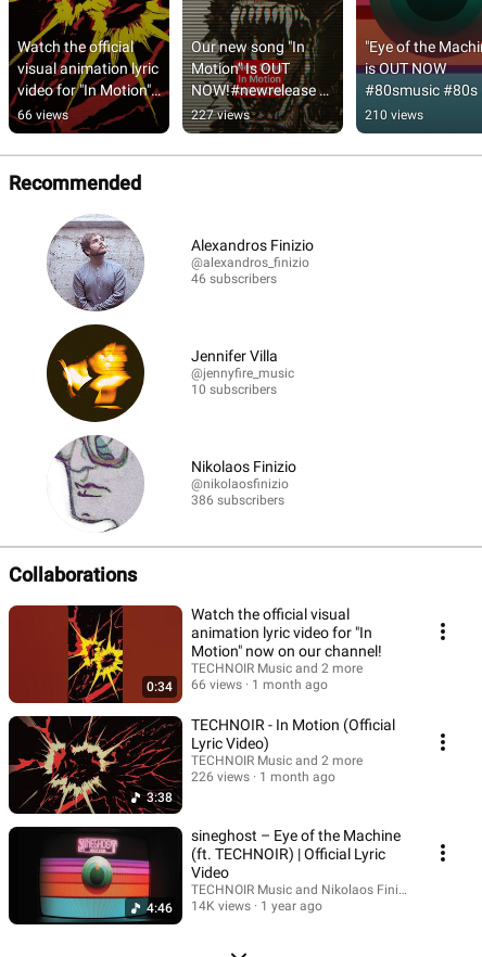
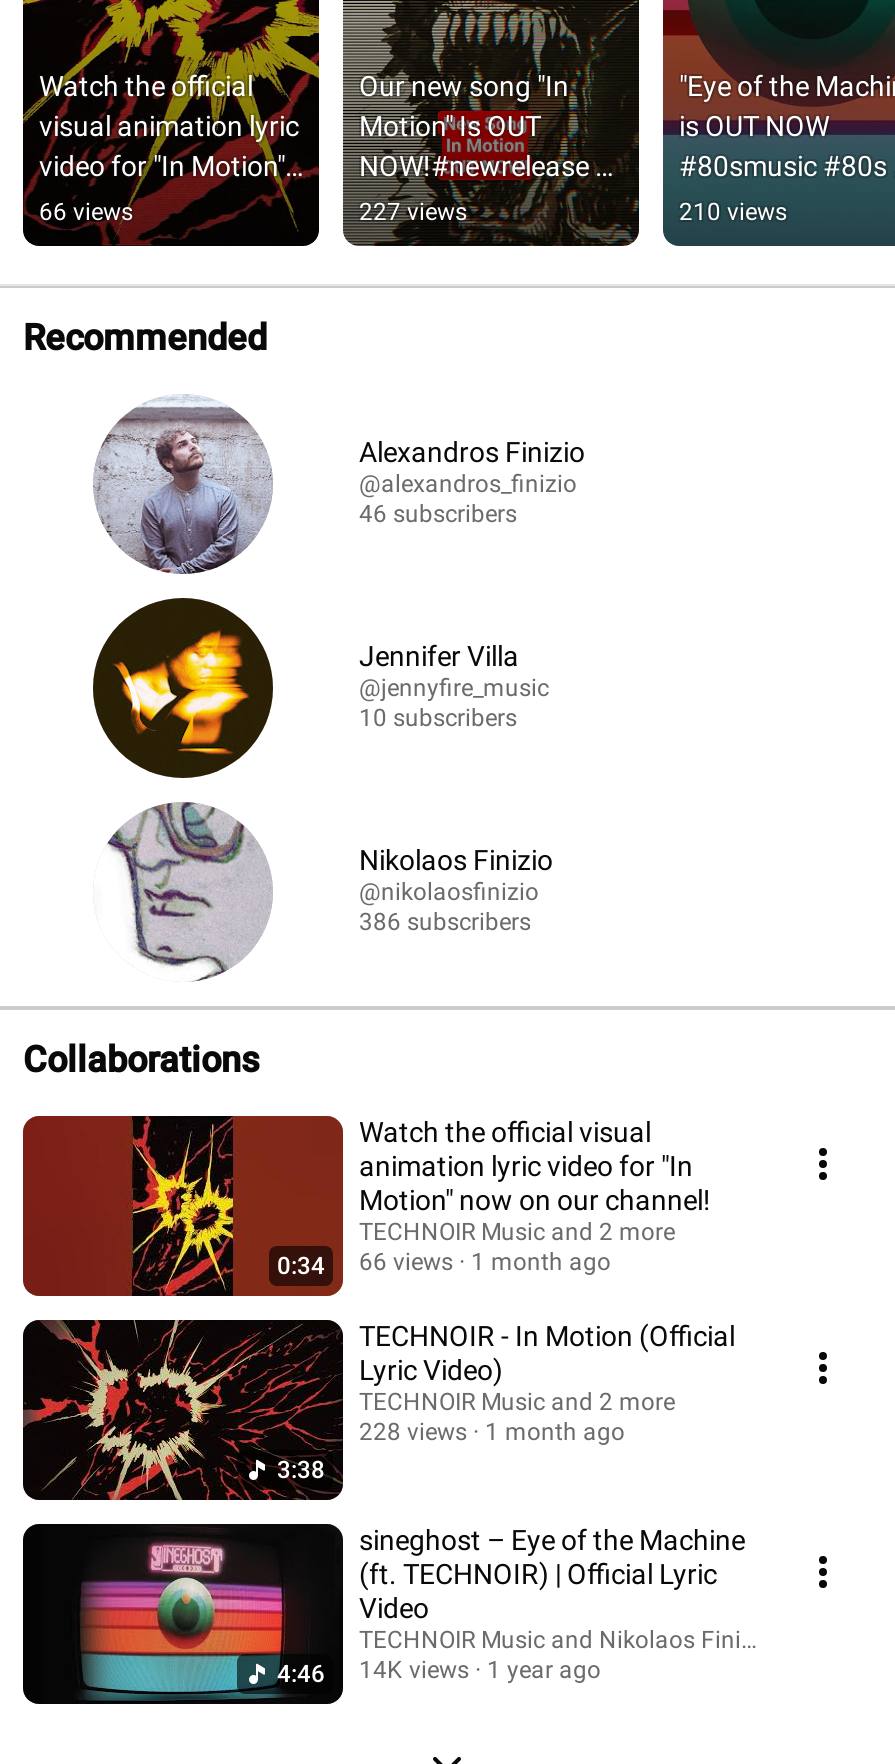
[191,769,335,784] 226 views 1 month ago -> [359,1418,625,1446] 228 views 1 month ago

